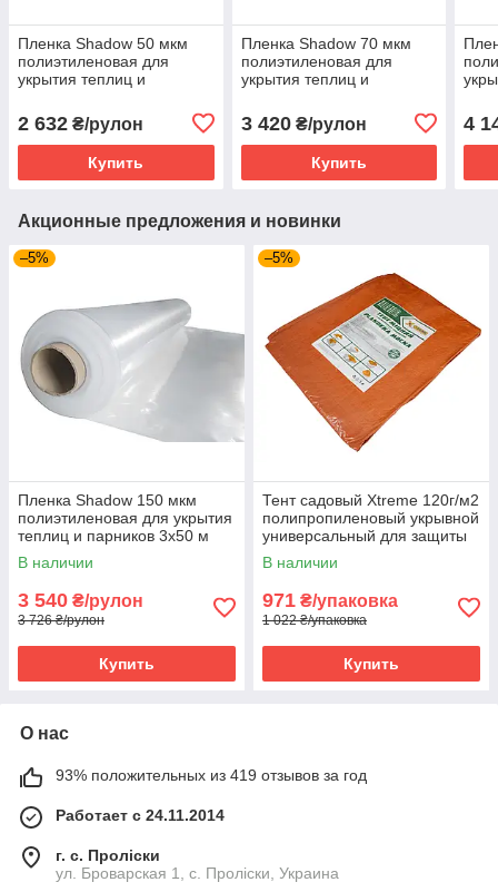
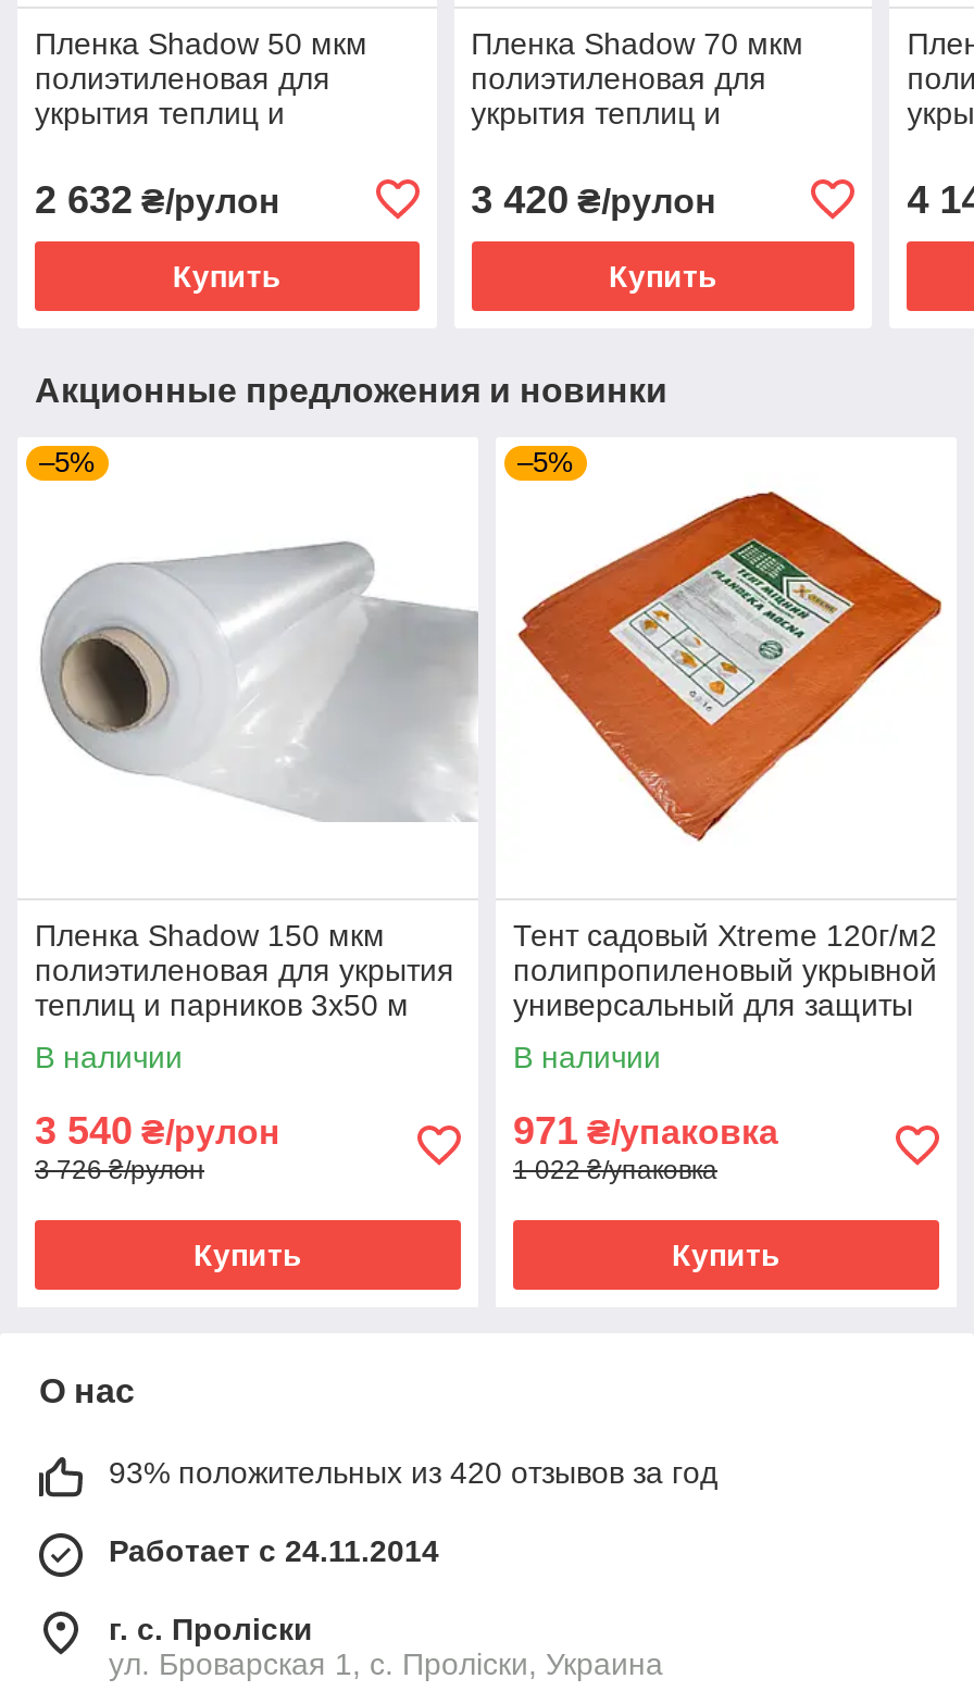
[56,766,367,784] 93% положительных из 419 отзывов за год -> [109,1455,717,1489] 93% положительных из 420 отзывов за год

